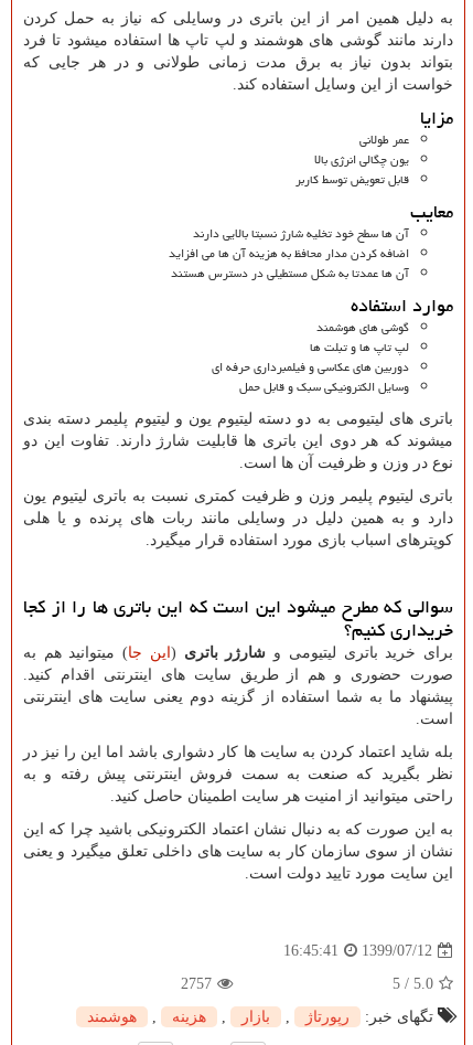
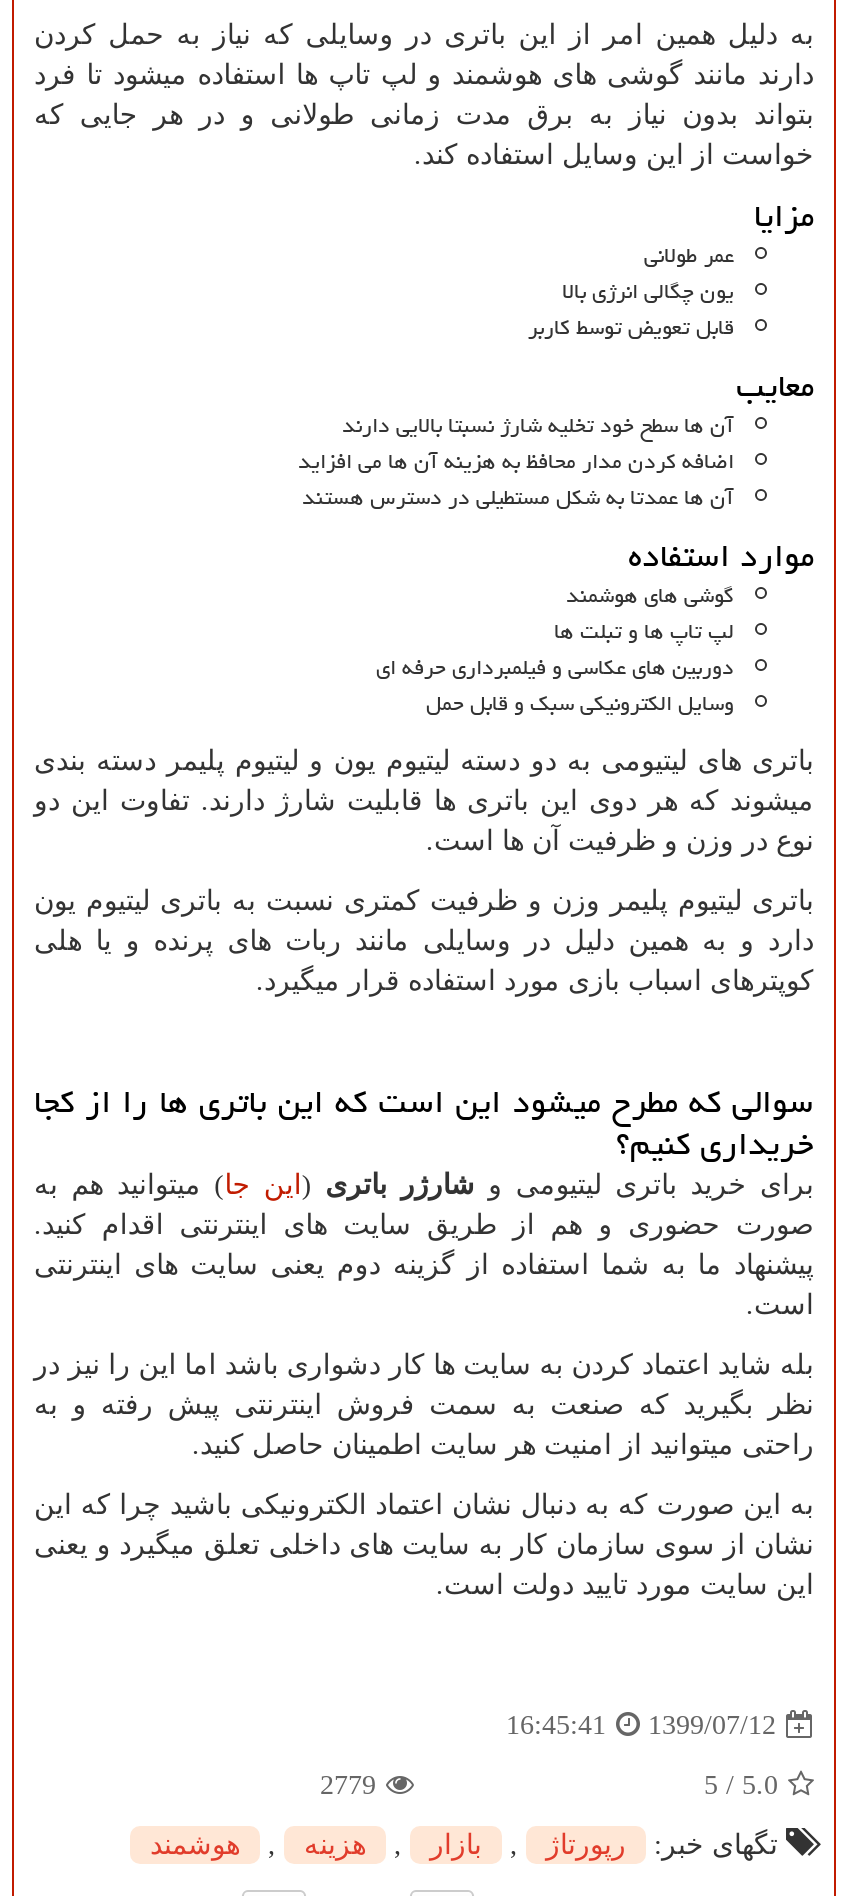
[181,976,212,992] 2757 -> [320,1771,376,1801] 2779

